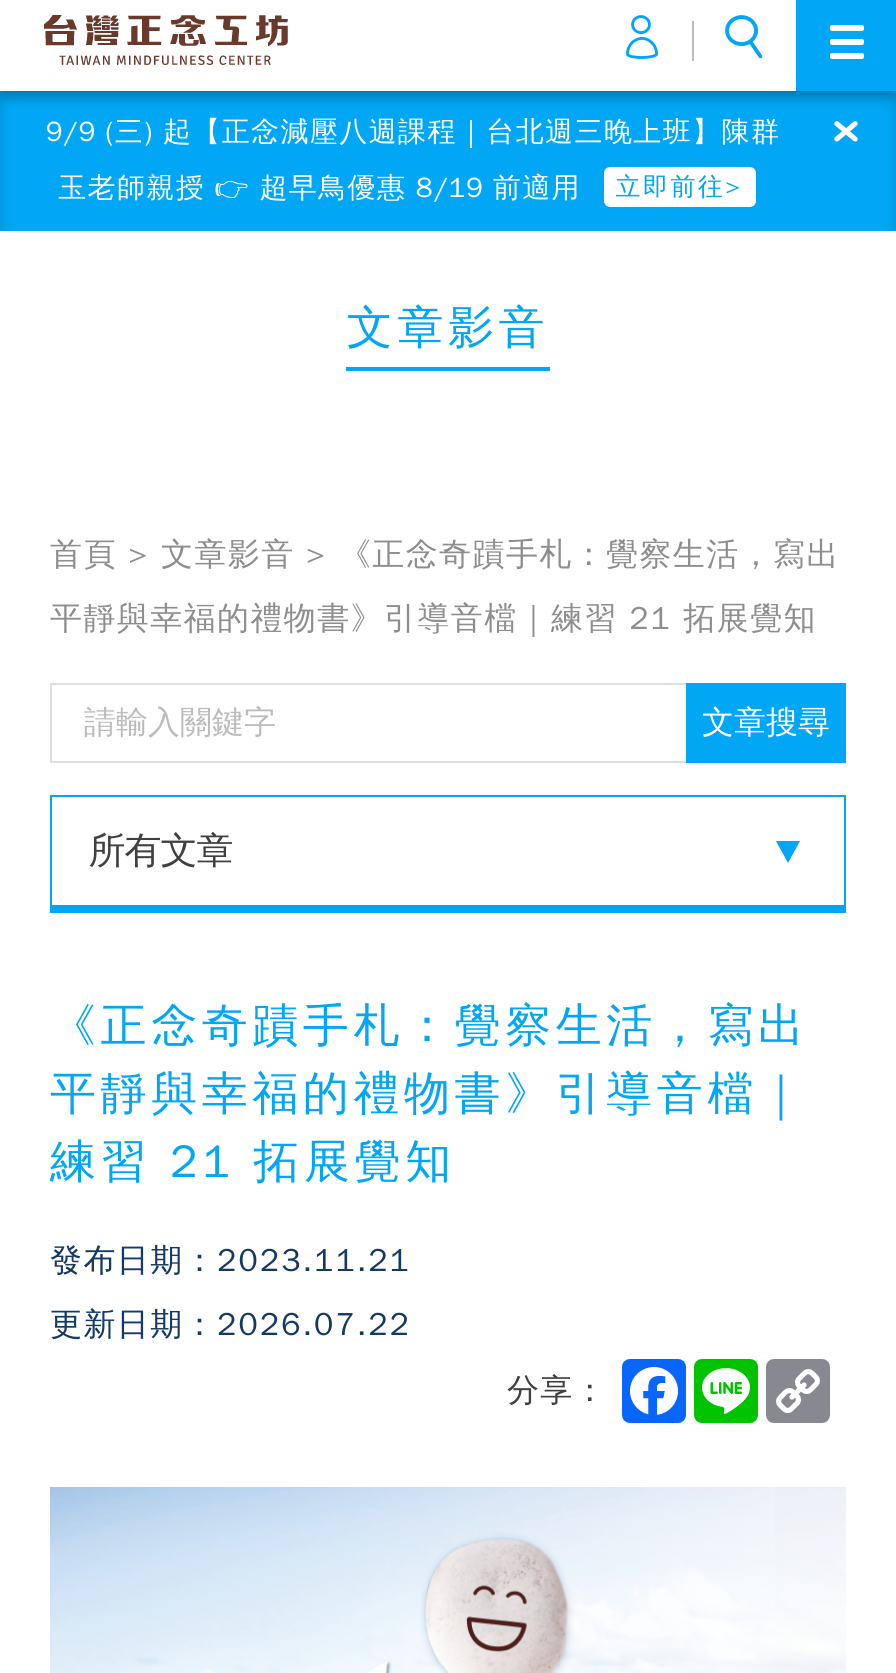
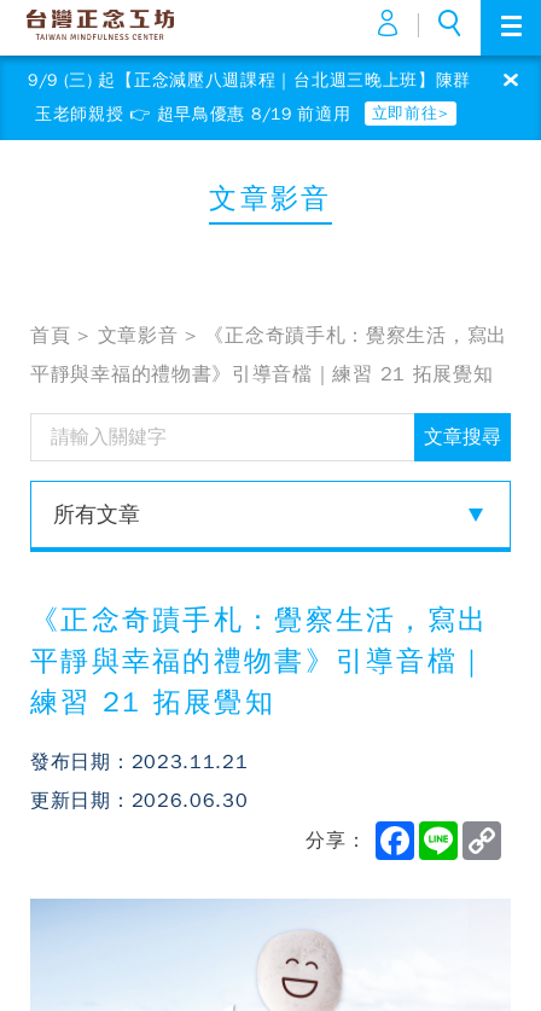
[50,1306,411,1346] 更新日期：2026.07.22 -> [30,789,248,813] 更新日期：2026.06.30

